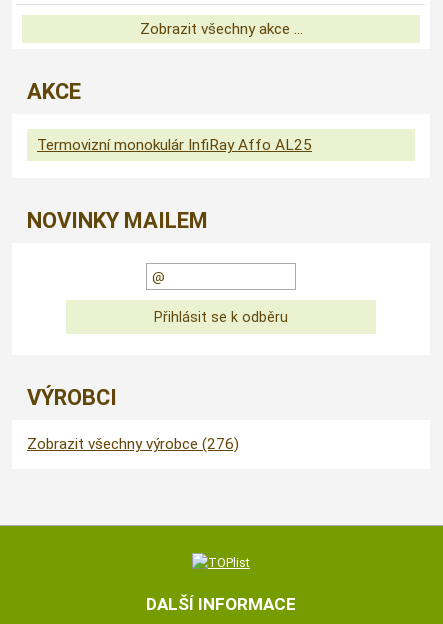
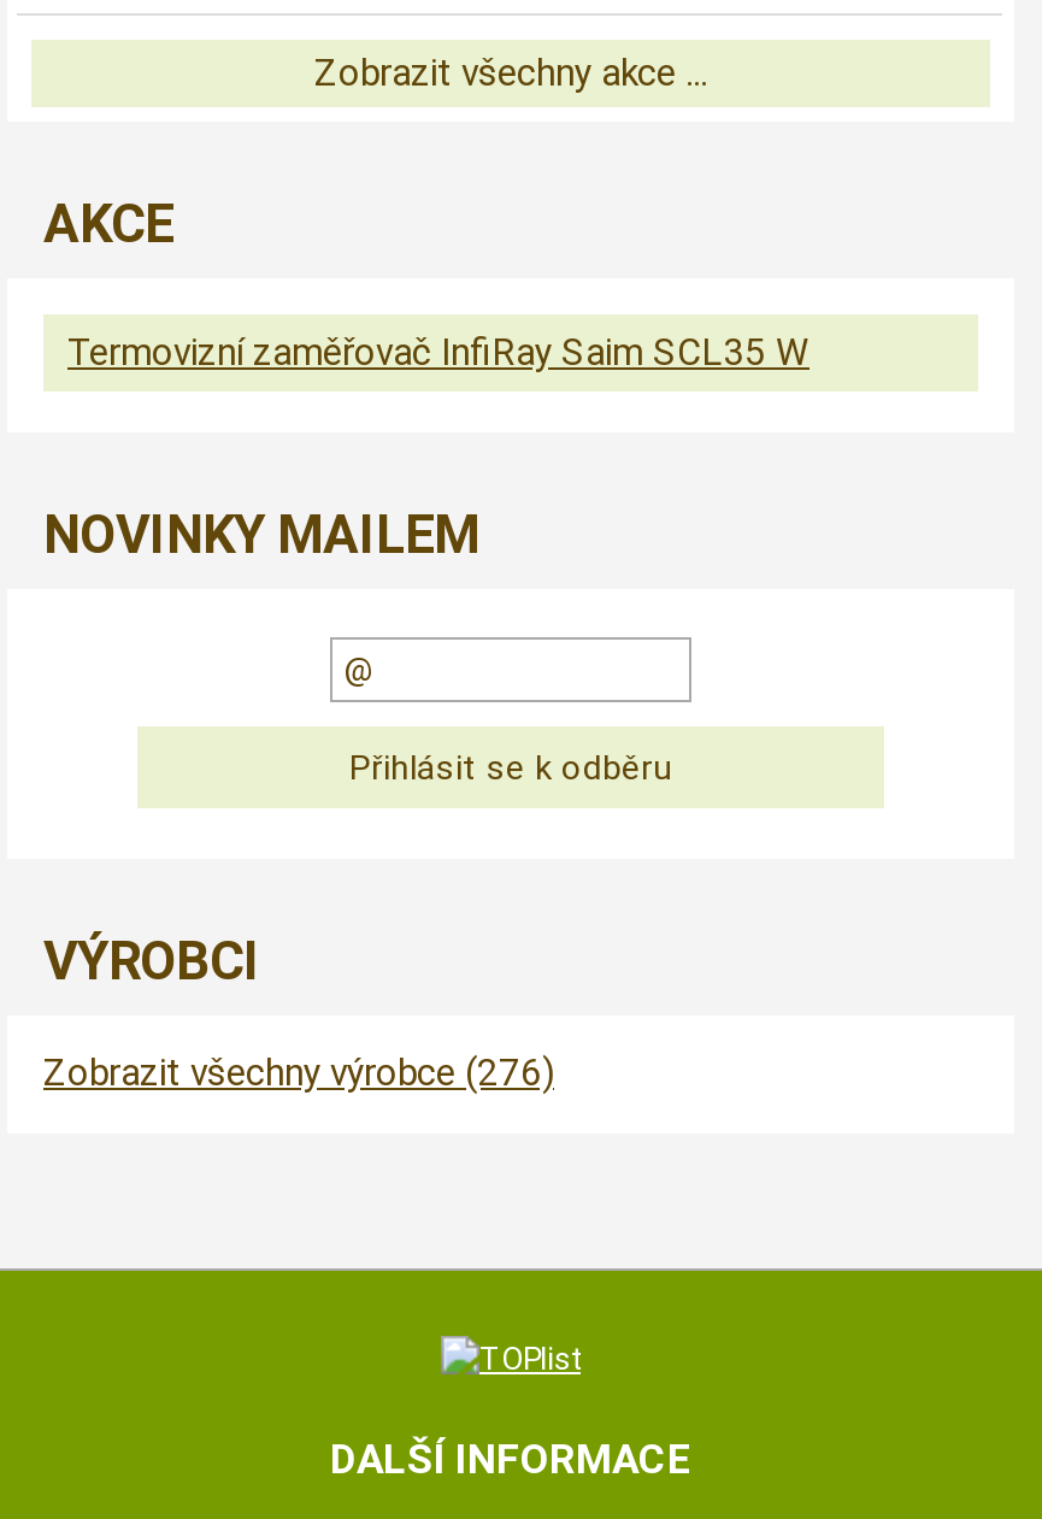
[37,136,312,154] Termovizní monokulár InfiRay Affo AL25 -> [67,331,810,374] Termovizní zaměřovač InfiRay Saim SCL35 W

